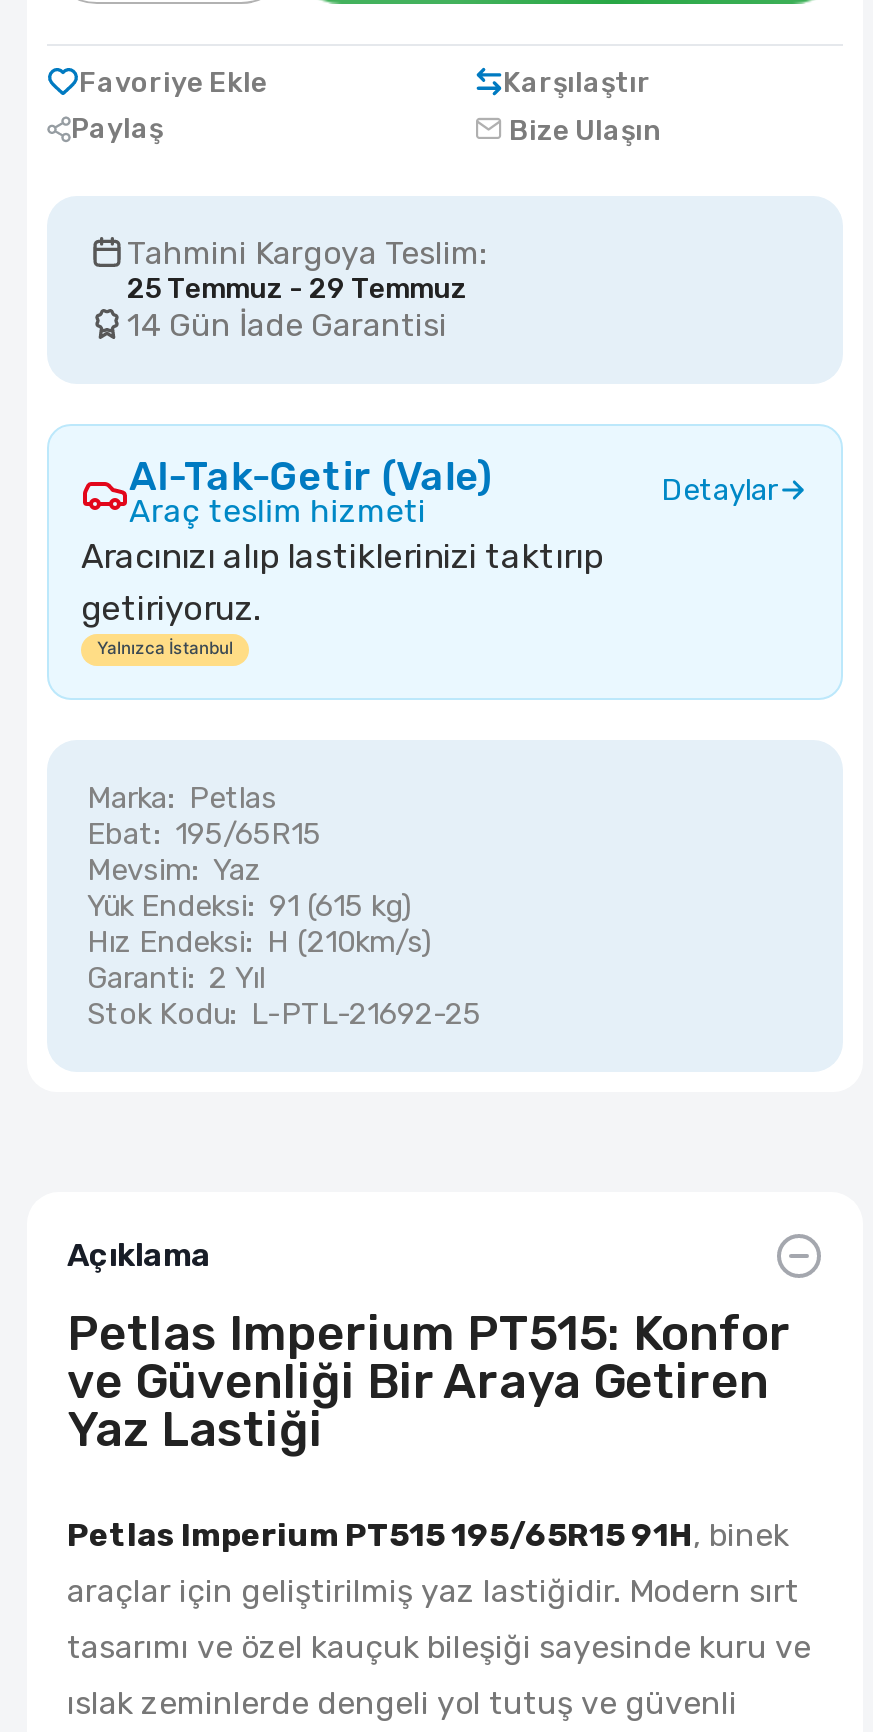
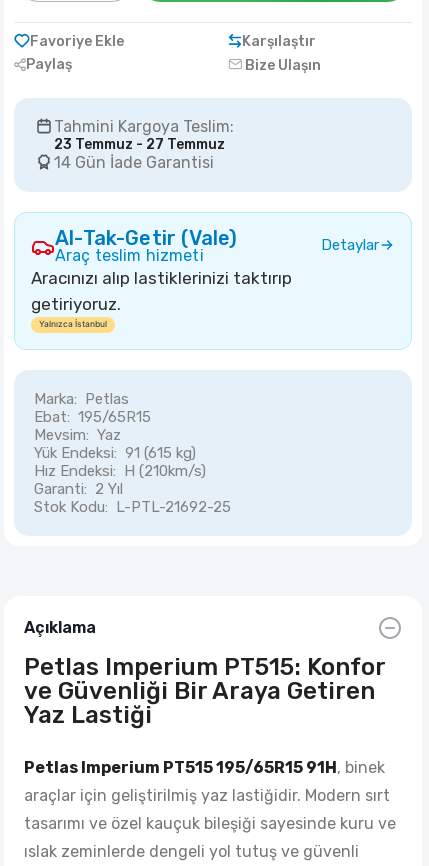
[127,272,467,306] 25 Temmuz - 29 Temmuz -> [54,136,225,153] 23 Temmuz - 27 Temmuz

